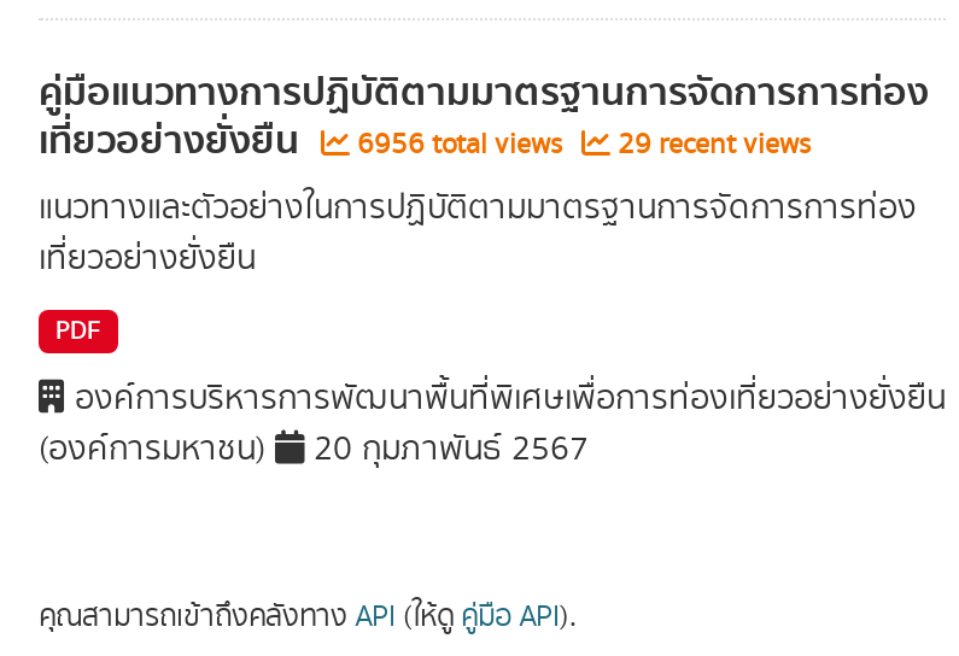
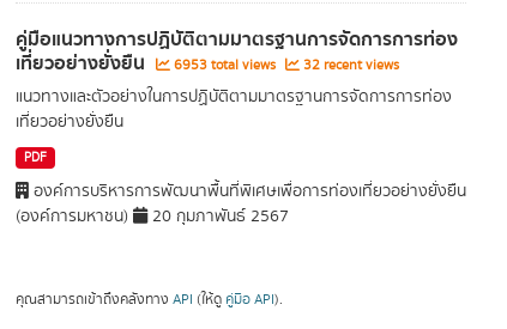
[350,124,569,165] 6956 total views -> [170,55,279,75] 6953 total views
[610,124,811,165] 29 recent views -> [300,55,399,75] 32 recent views

